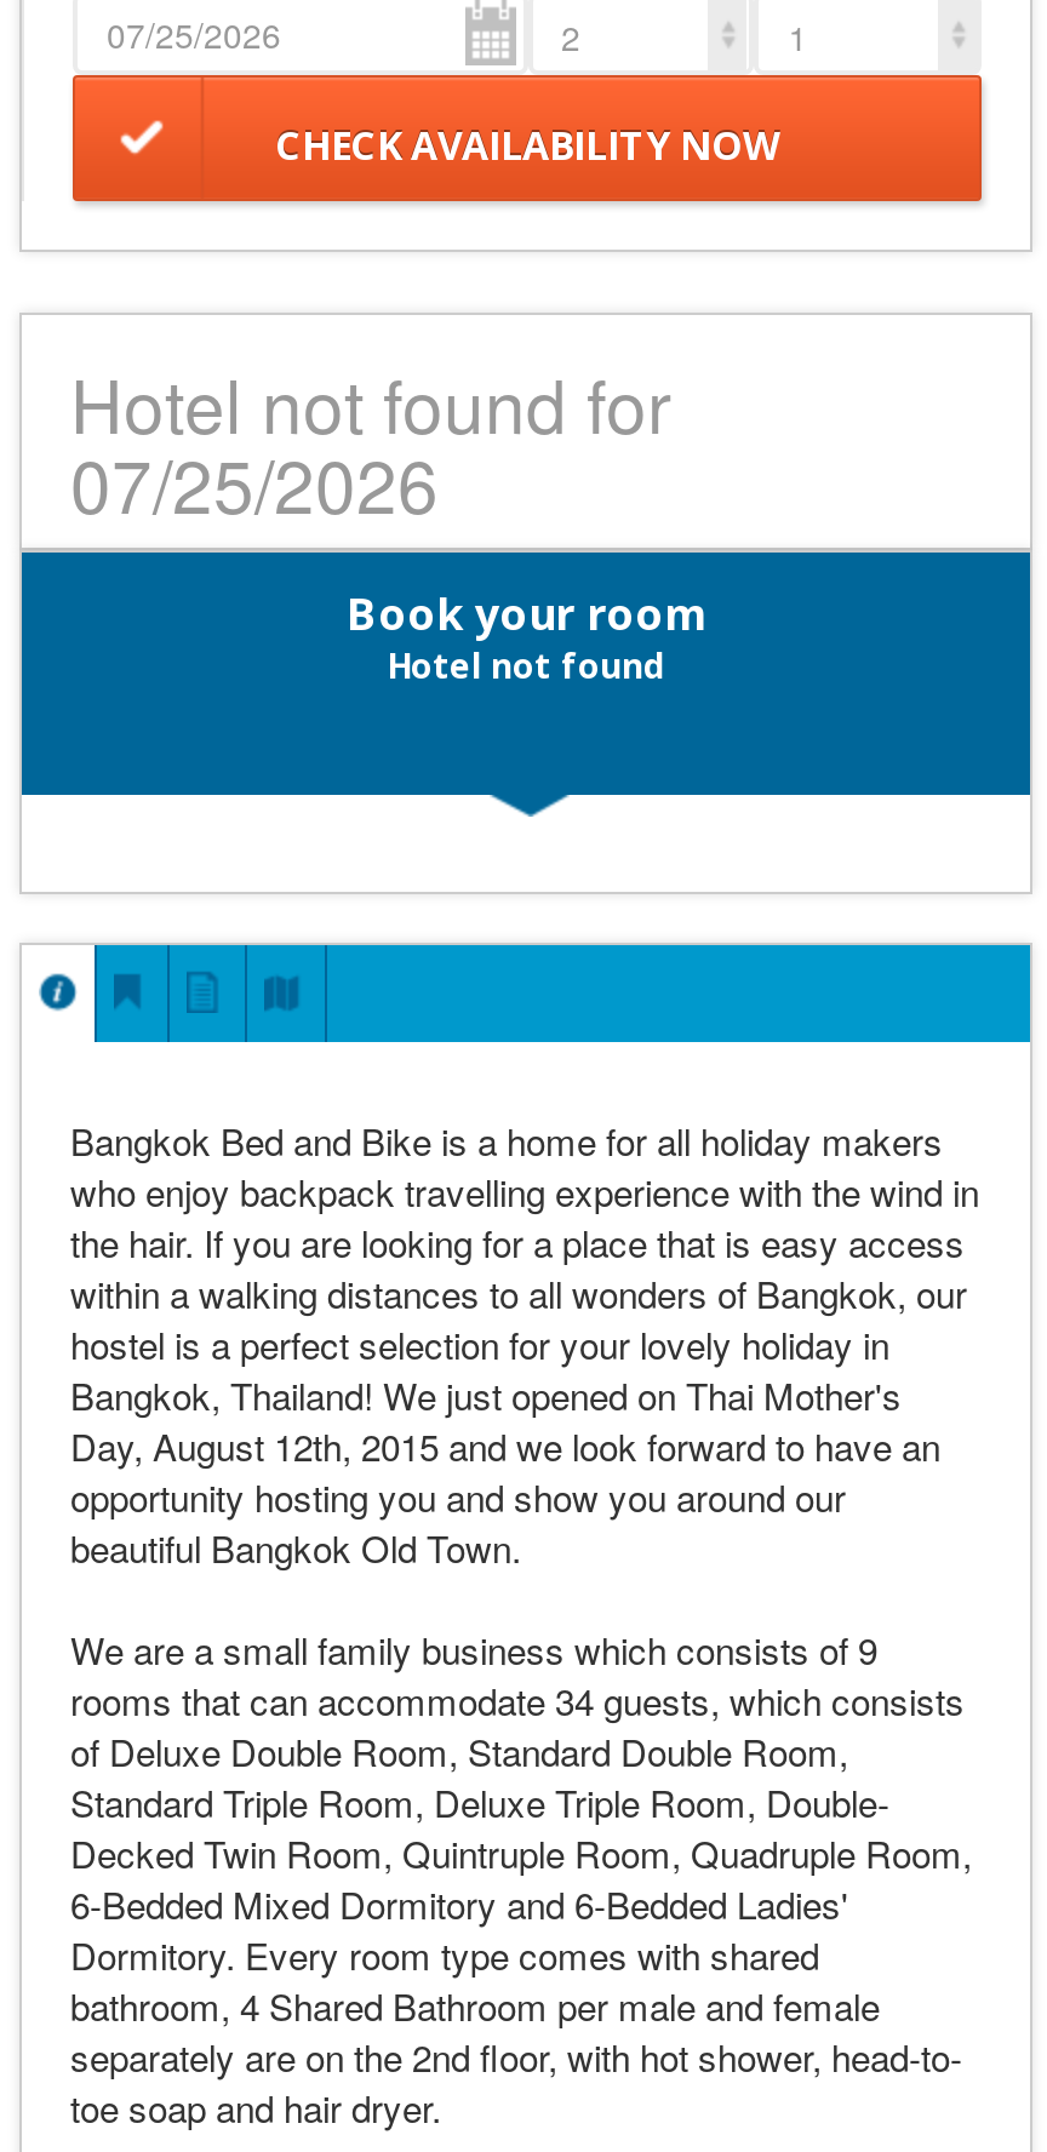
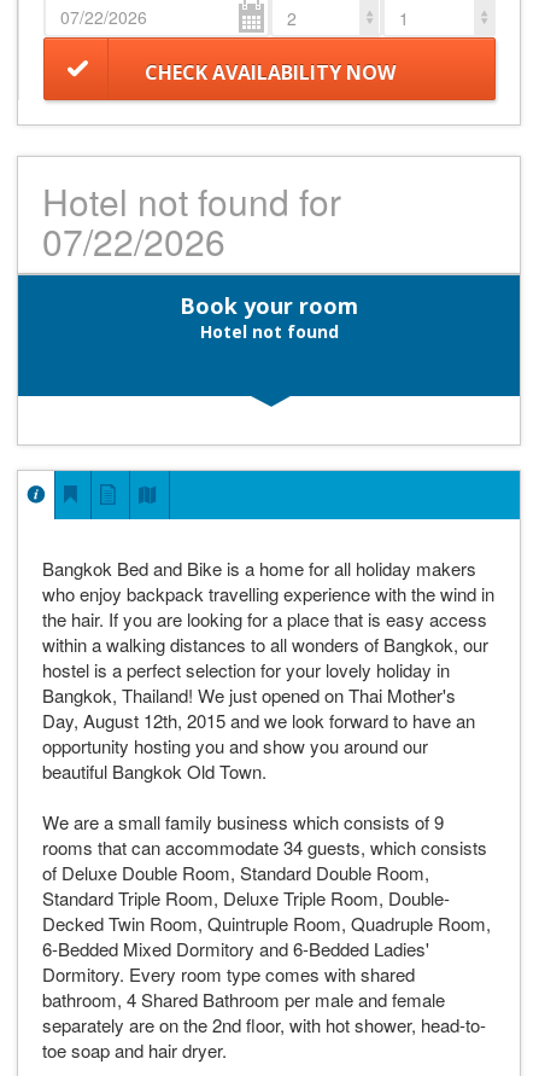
[70,432,439,537] 07/25/2026 -> [42,215,225,267] 07/22/2026

